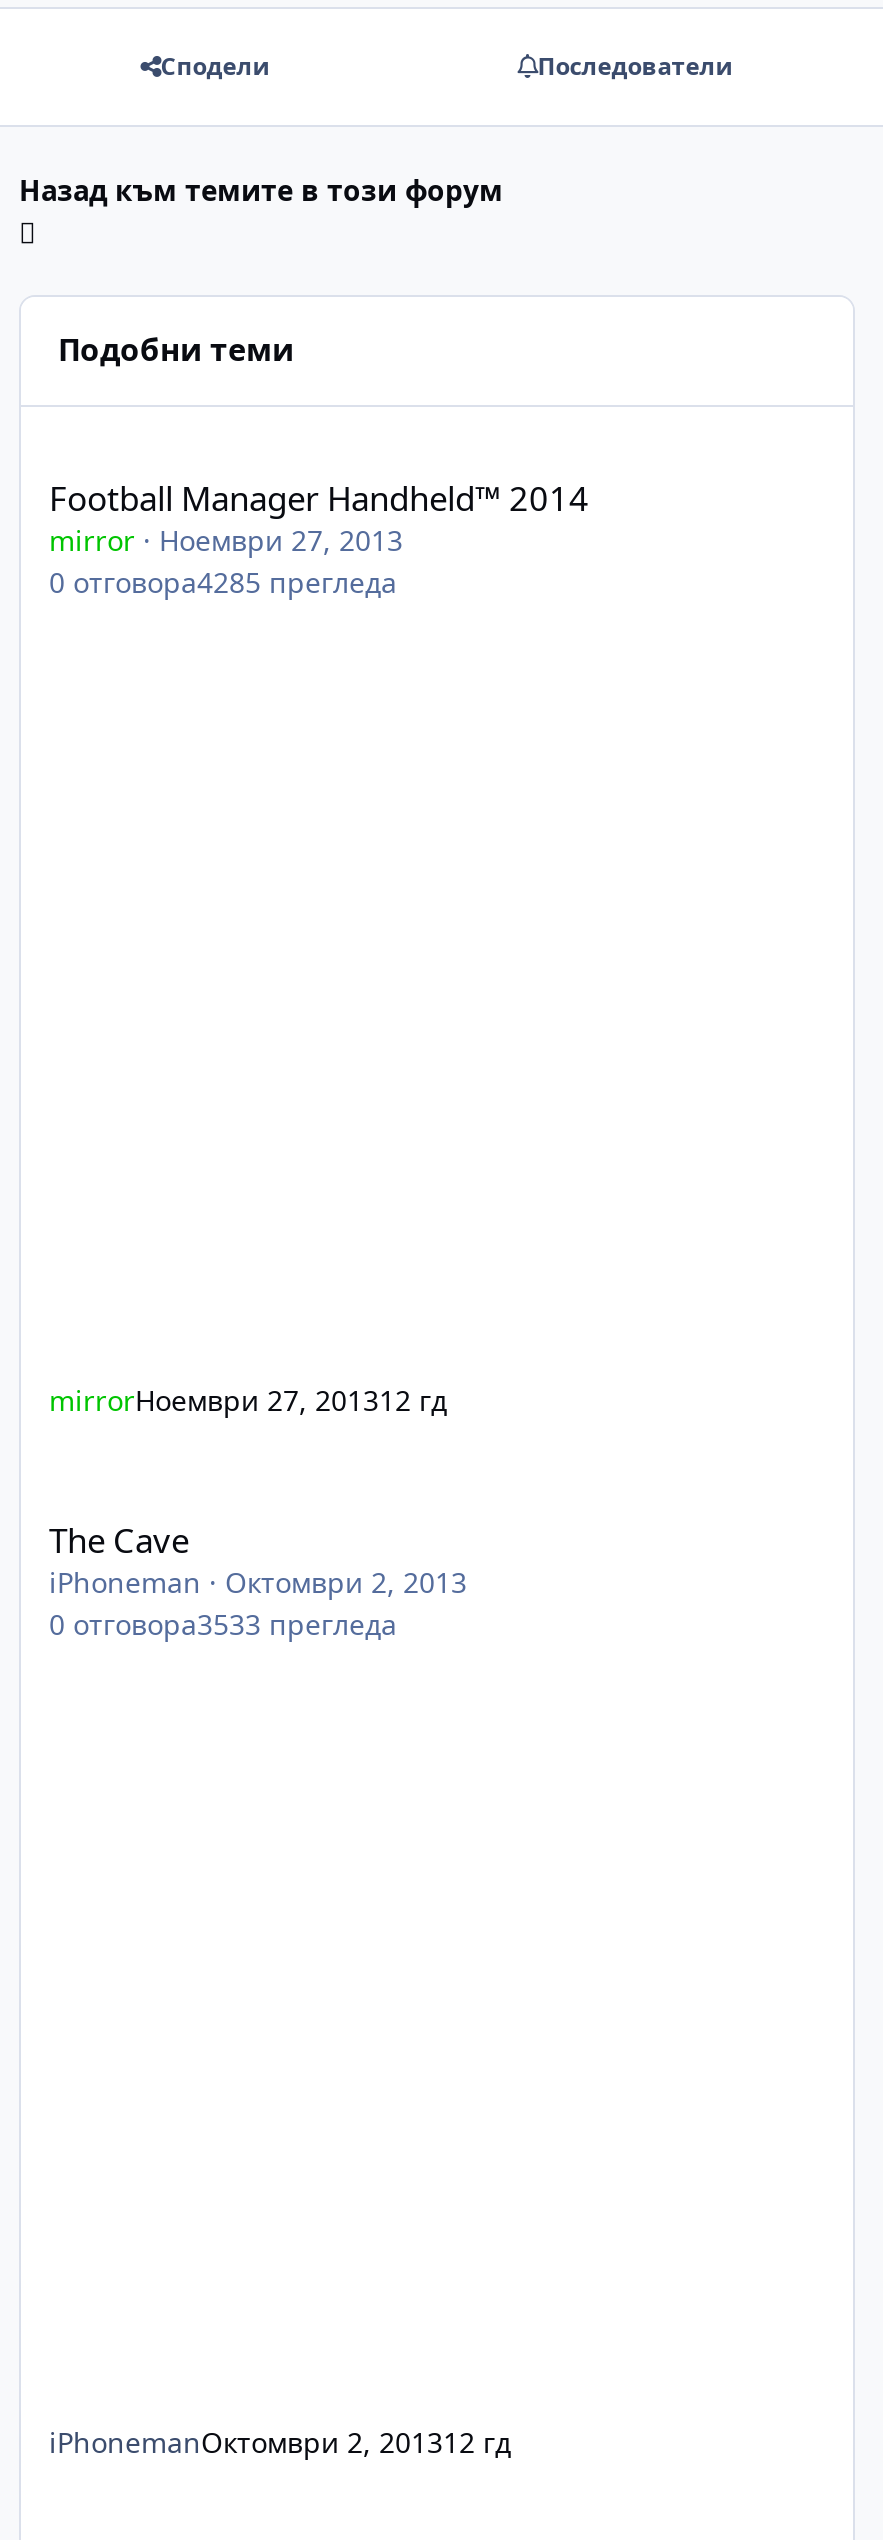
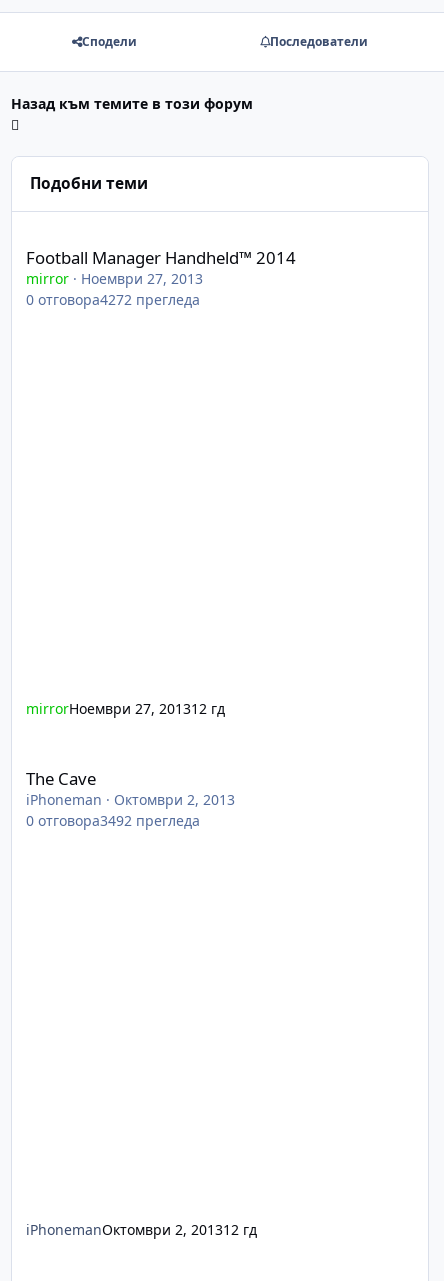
[49,562,397,600] 0 отговора4285 прегледа -> [26,290,200,309] 0 отговора4272 прегледа
[49,1604,397,1642] 0 отговора3533 прегледа -> [26,811,200,830] 0 отговора3492 прегледа

